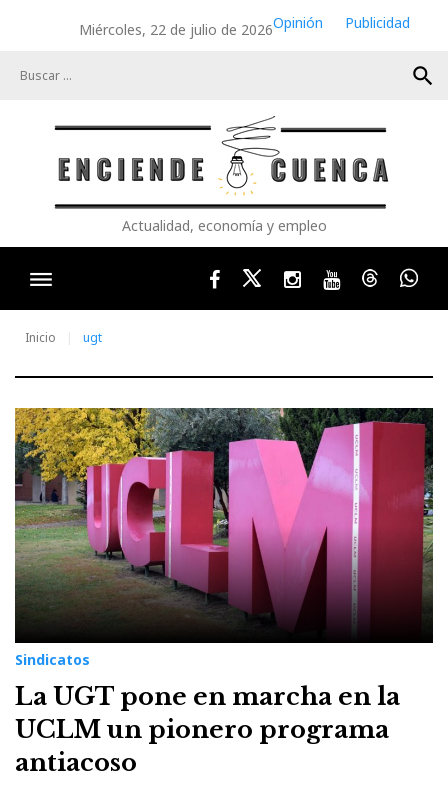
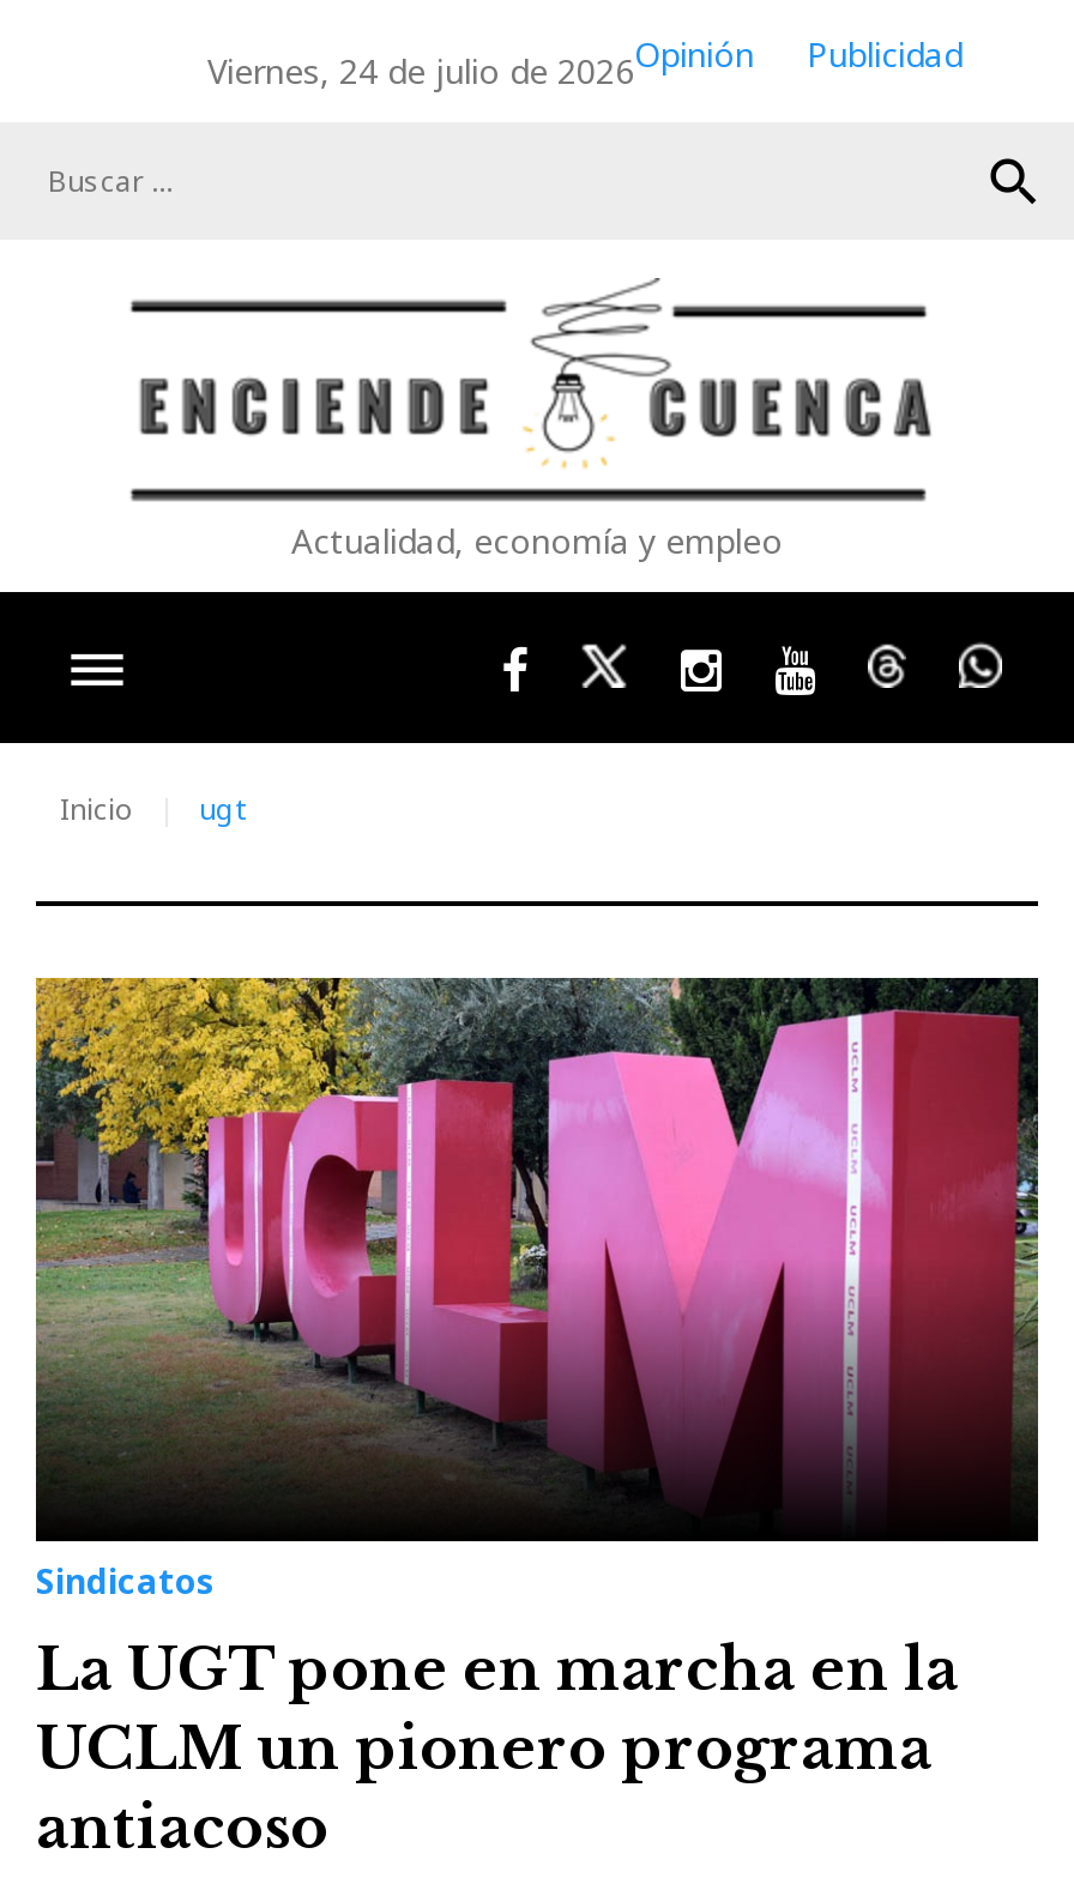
[78,13,322,39] Miércoles, 22 de julio de 2026Opinión -> [207,31,754,93] Viernes, 24 de julio de 2026Opinión

